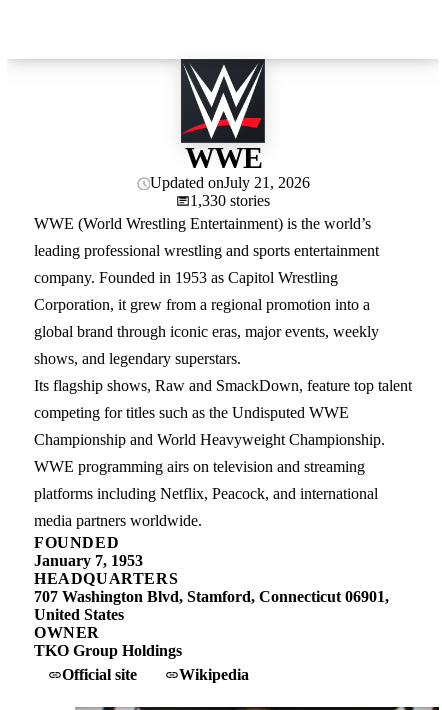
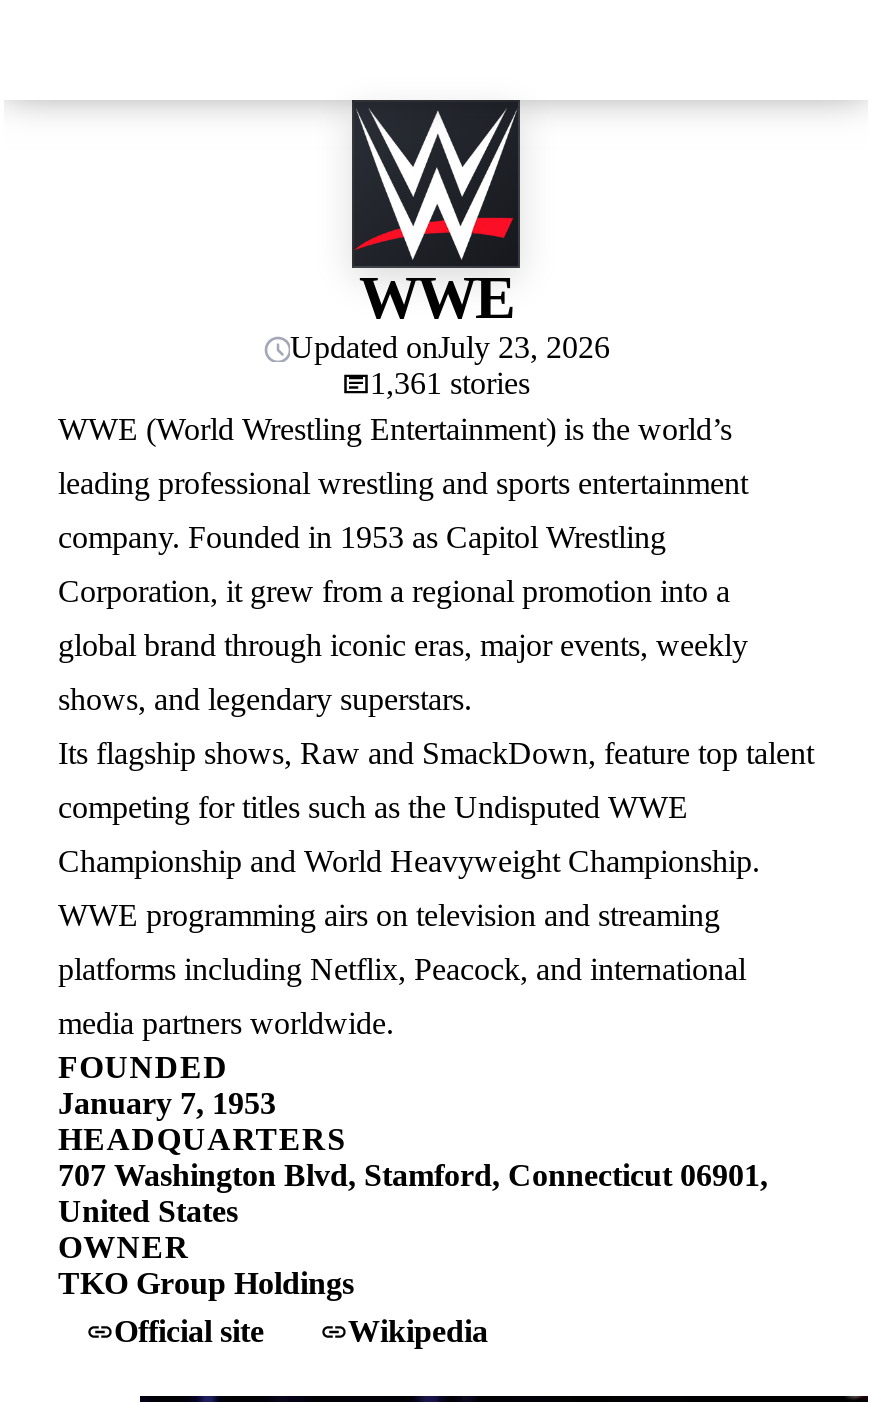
[150,174,310,191] Updated onJuly 21, 2026 -> [290,330,610,364] Updated onJuly 23, 2026
[190,192,270,209] 1,330 stories -> [370,366,530,400] 1,361 stories

